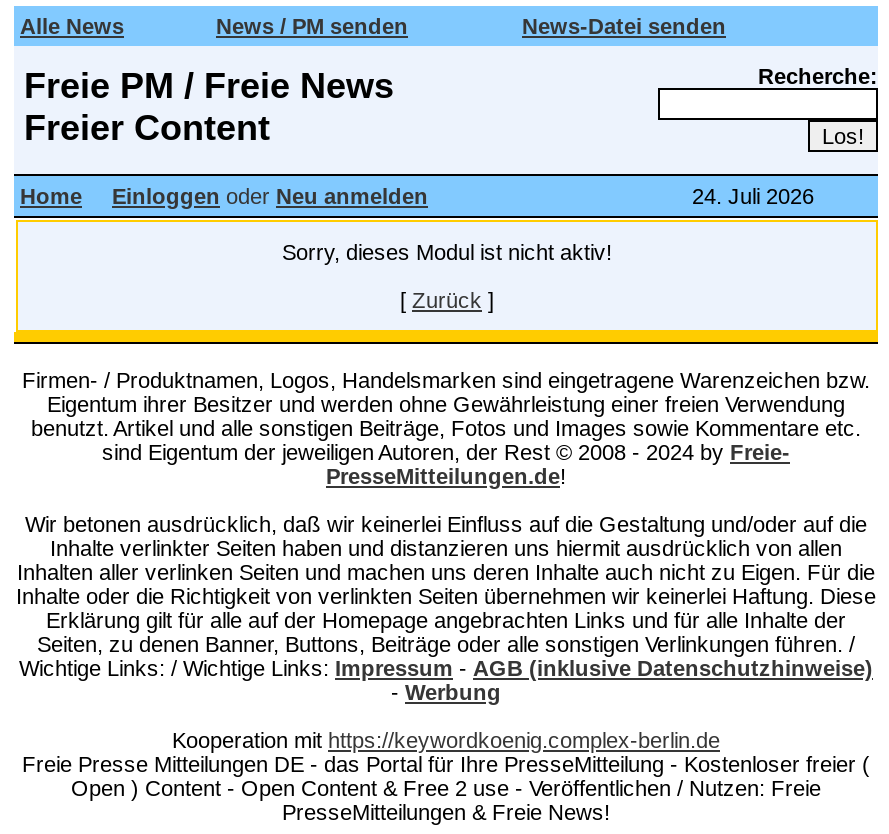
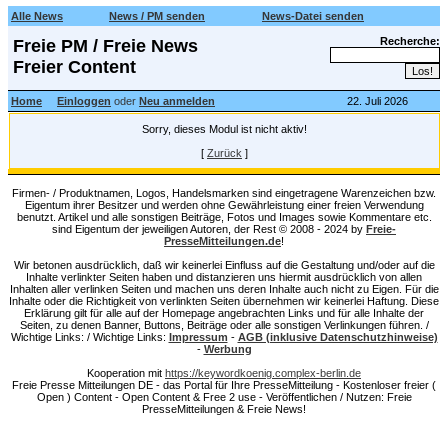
[692,184,814,208] 24. Juli 2026 -> [347,95,408,107] 22. Juli 2026

